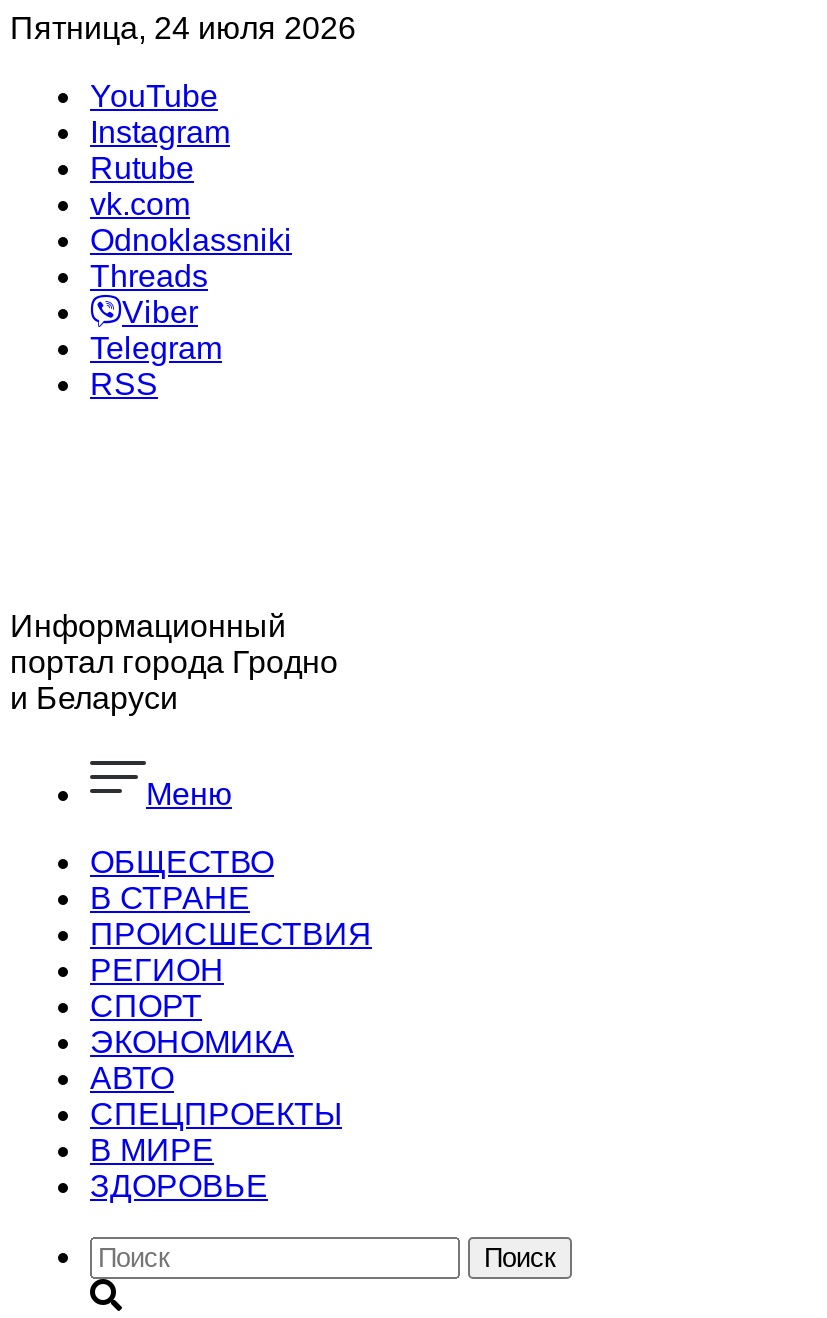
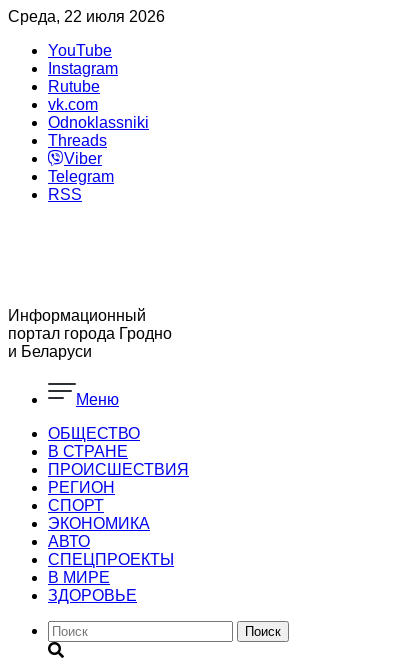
[10,11,356,45] Пятница, 24 июля 2026 -> [8,8,165,25] Среда, 22 июля 2026

